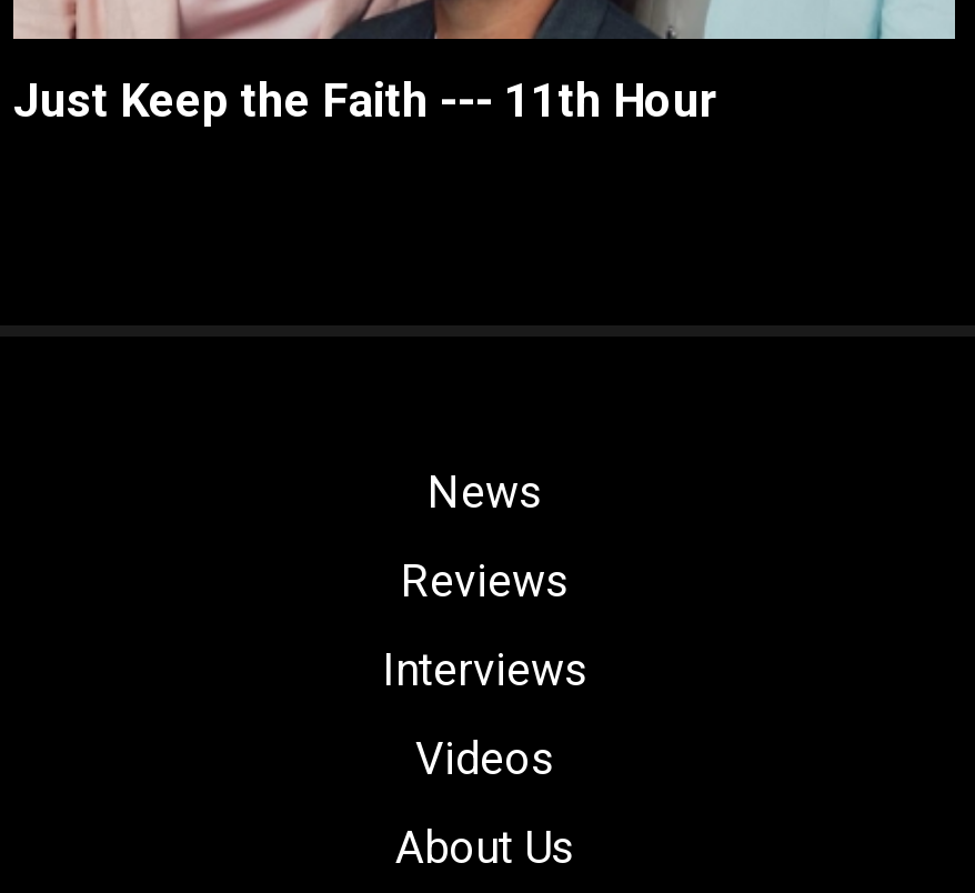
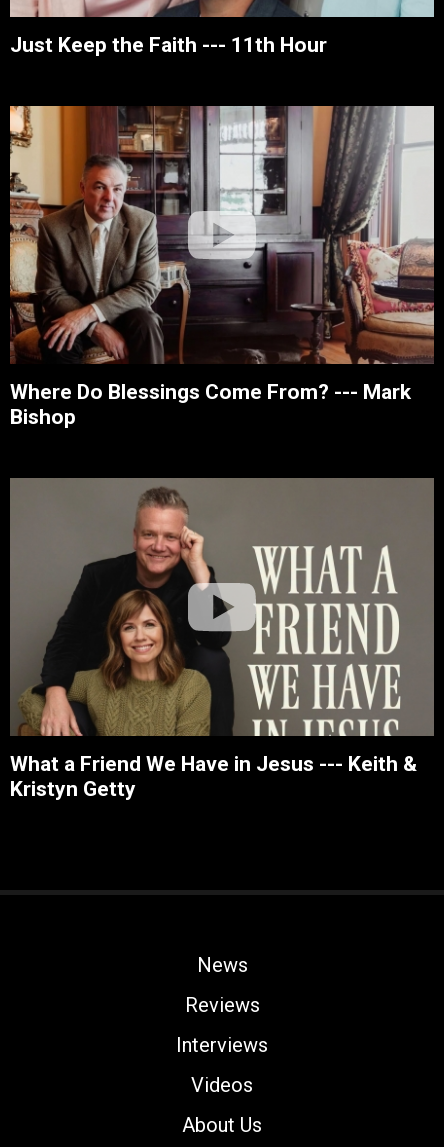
none -> [9,105,435,429] [image] | Where Do Blessings Come From? --- Mark | Bishop
none -> [10,477,433,801] [image] | What a Friend We Have in Jesus --- Keith & | Kristyn Getty

